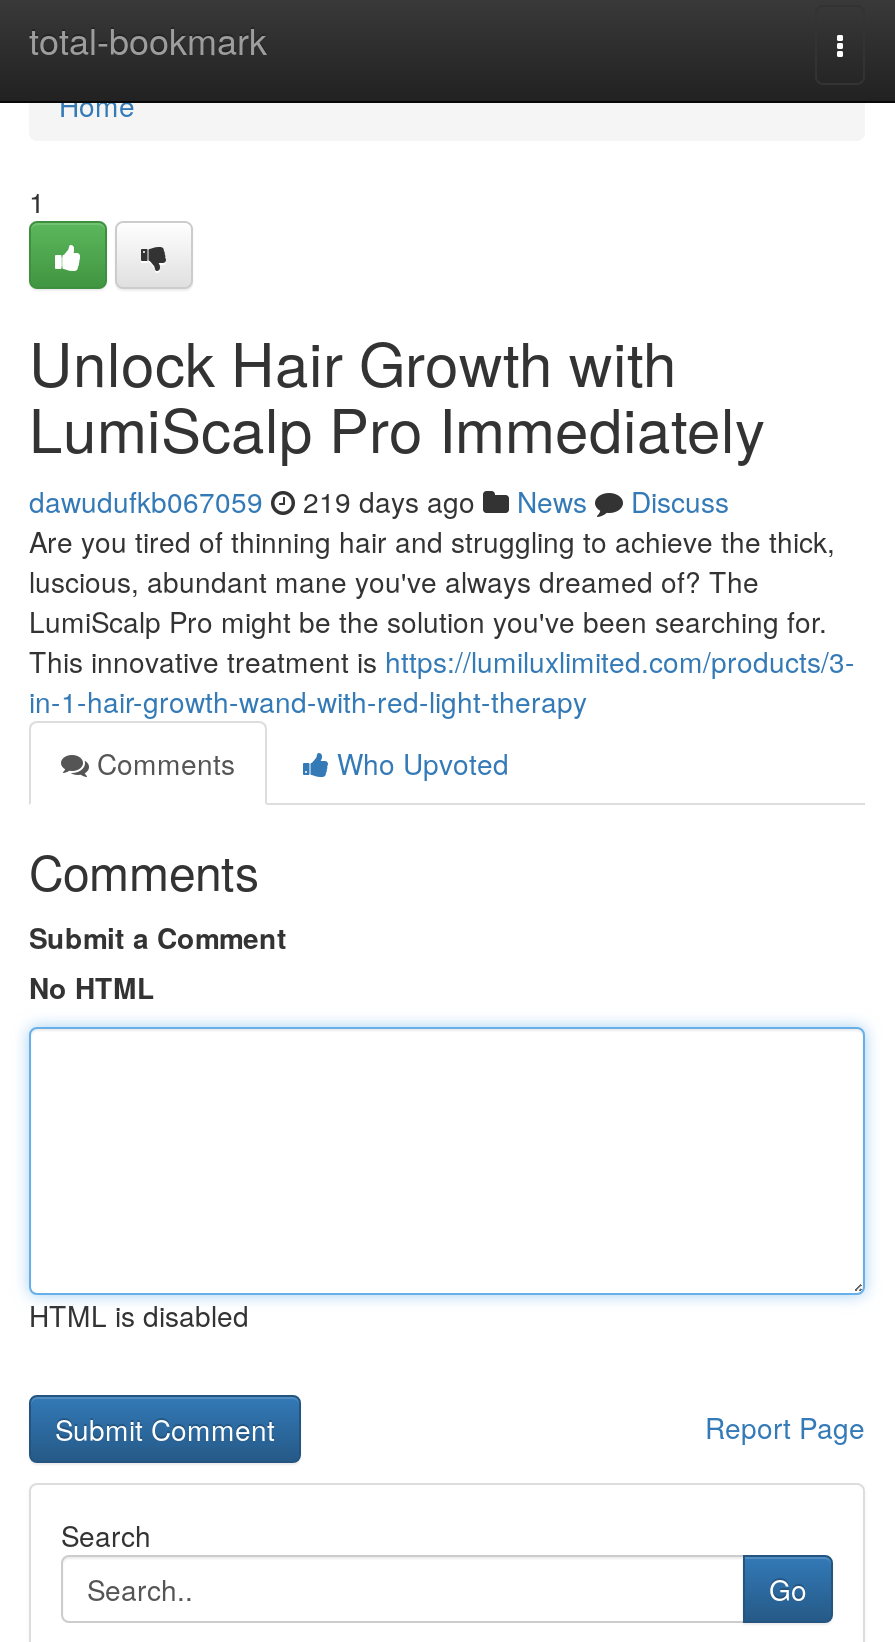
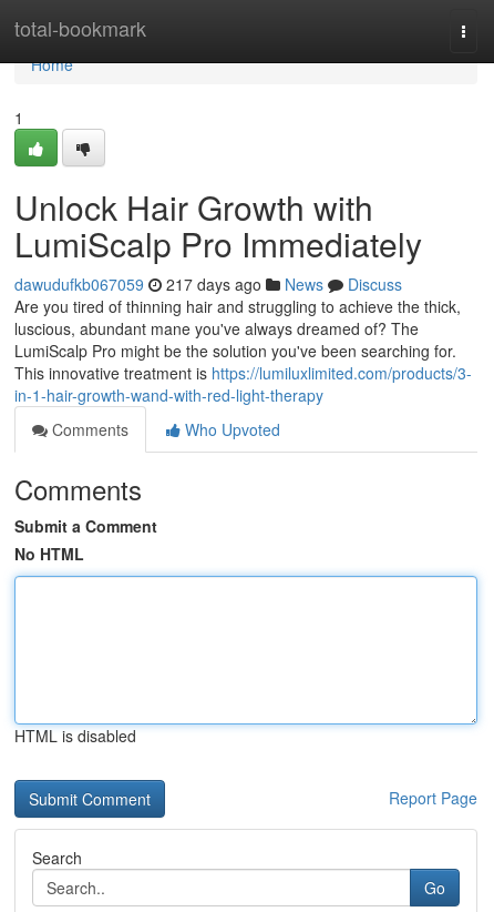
[29,481,729,521] dawudufkb067059 219 days ago News Discuss -> [14,273,402,295] dawudufkb067059 217 days ago News Discuss

